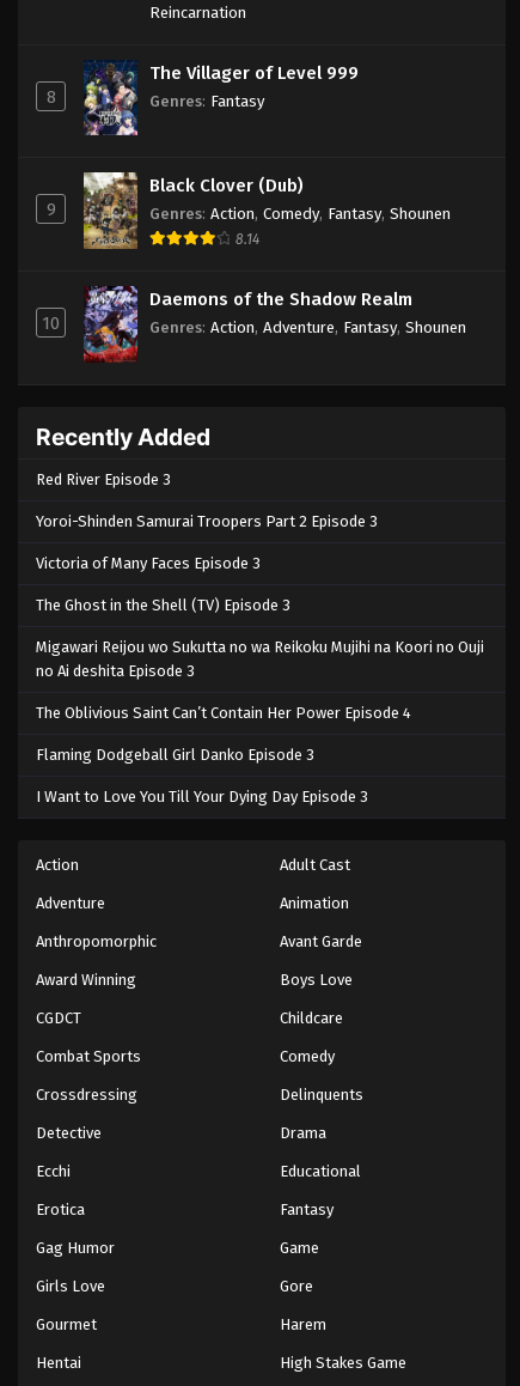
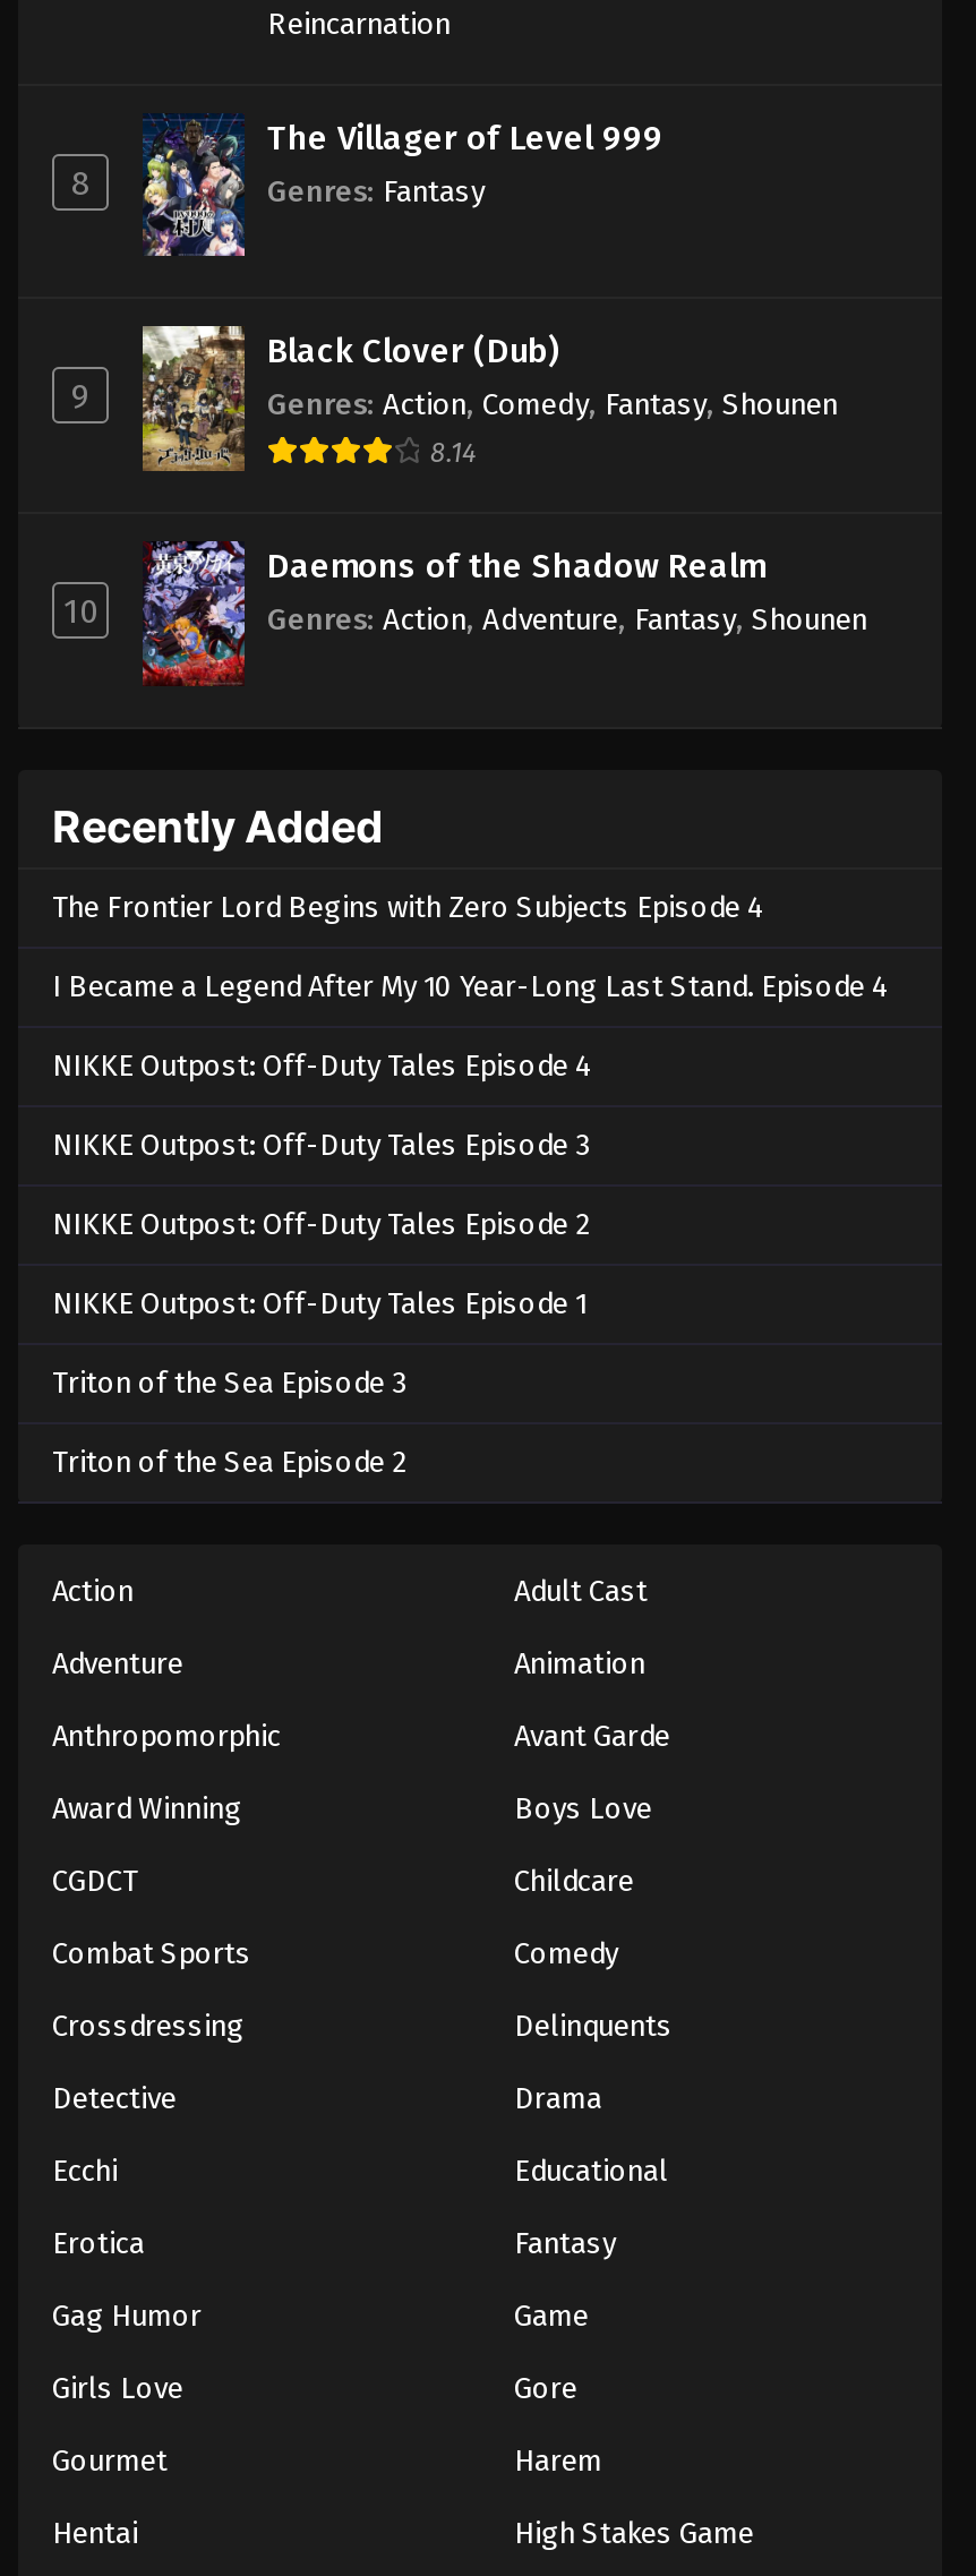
[36,470,171,488] Red River Episode 3 -> [52,889,763,923] The Frontier Lord Begins with Zero Subjects Episode 4
[36,512,378,530] Yoroi-Shinden Samurai Troopers Part 2 Episode 3 -> [52,969,888,1003] I Became a Legend After My 10 Year-Long Last Stand. Episode 4
[36,554,261,572] Victoria of Many Faces Episode 3 -> [52,1048,591,1082] NIKKE Outpost: Off-Duty Tales Episode 4
[36,596,290,614] The Ghost in the Shell (TV) Episode 3 -> [52,1127,591,1161] NIKKE Outpost: Off-Duty Tales Episode 3
[36,638,484,679] Migawari Reijou wo Sukutta no wa Reikoku Mujihi na Koori no Ouji | no Ai deshita Episode 3 -> [52,1206,591,1240] NIKKE Outpost: Off-Duty Tales Episode 2
[36,703,411,721] The Oblivious Saint Can’t Contain Her Power Episode 4 -> [52,1286,587,1320] NIKKE Outpost: Off-Duty Tales Episode 1
[36,745,314,763] Flaming Dodgeball Girl Danko Episode 3 -> [52,1365,408,1399] Triton of the Sea Episode 3
[36,787,368,805] I Want to Love You Till Your Dying Day Episode 3 -> [52,1444,408,1478] Triton of the Sea Episode 2

